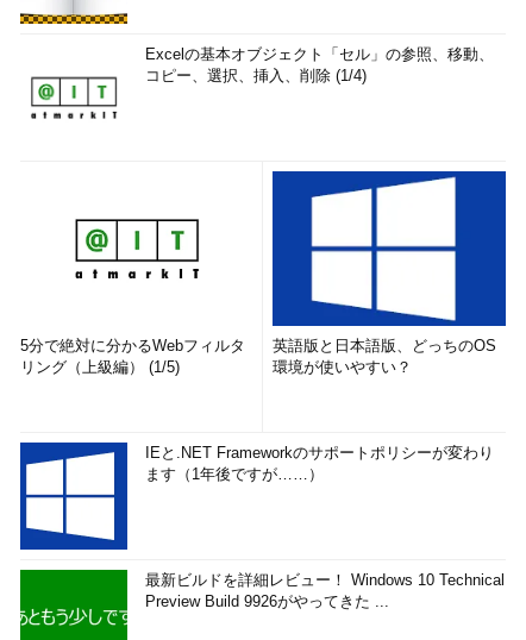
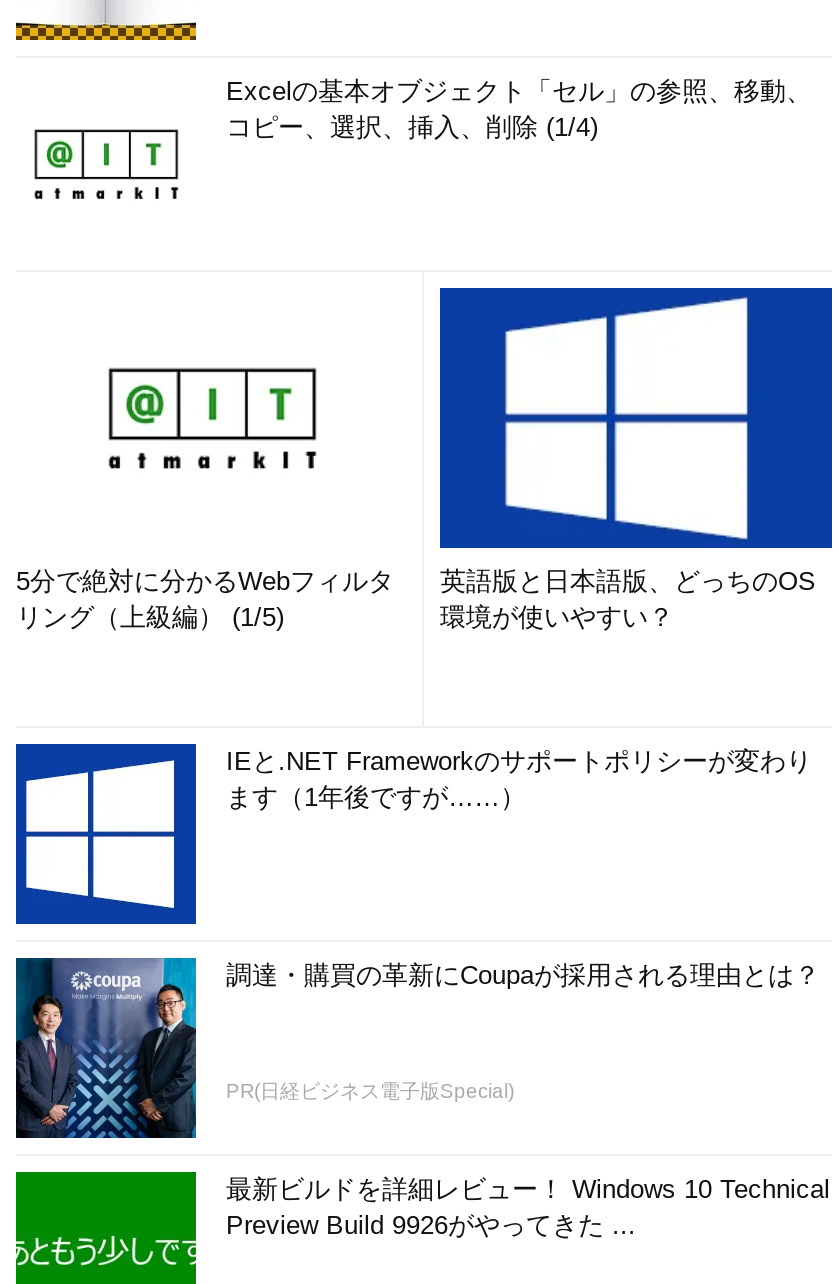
none -> [14,958,820,1140] [image] | 調達・購買の革新にCoupaが採用される理由とは？
none -> [226,1080,514,1102] PR(日経ビジネス電子版Special)

